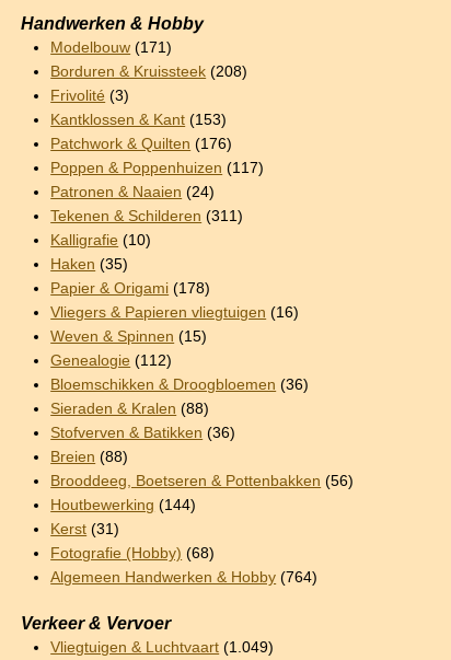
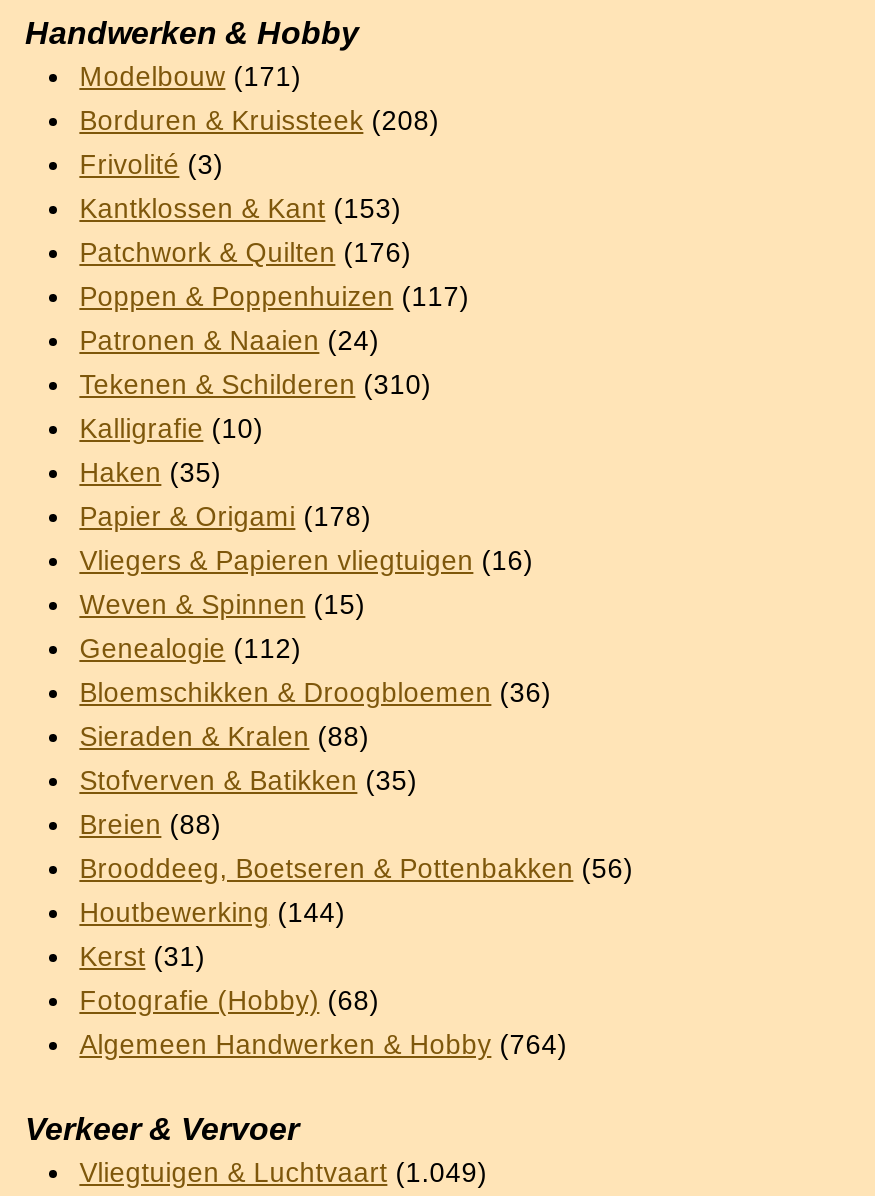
[51,208,243,224] Tekenen & Schilderen (311) -> [79,369,431,399] Tekenen & Schilderen (310)
[51,424,236,441] Stofverven & Batikken (36) -> [79,765,417,795] Stofverven & Batikken (35)

